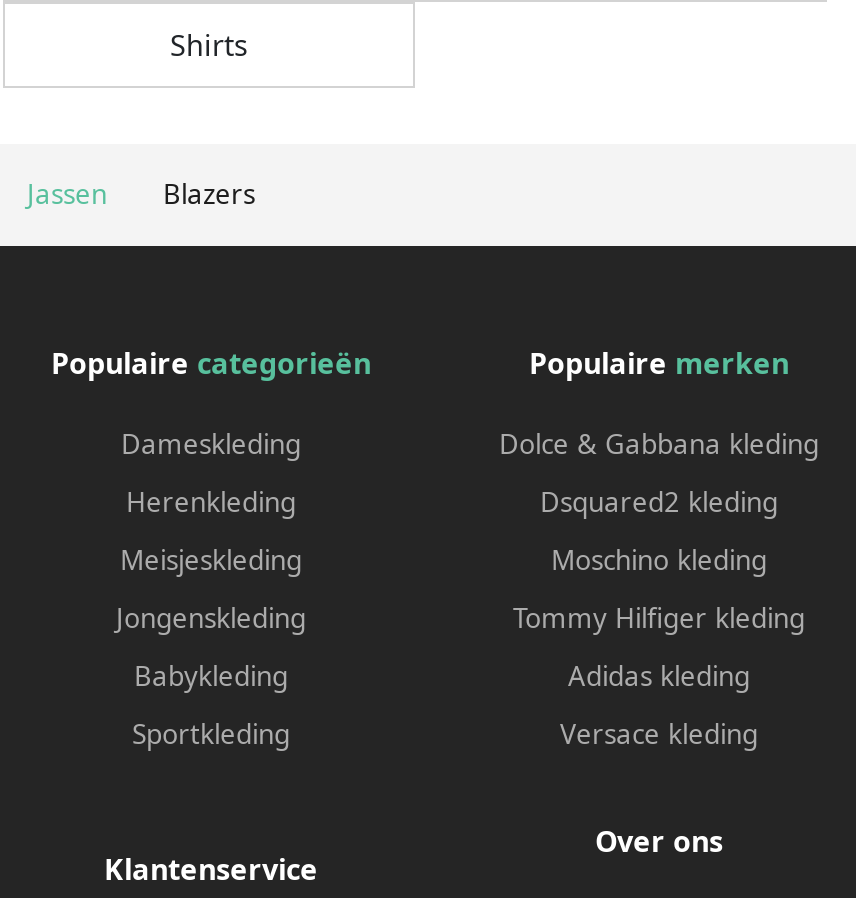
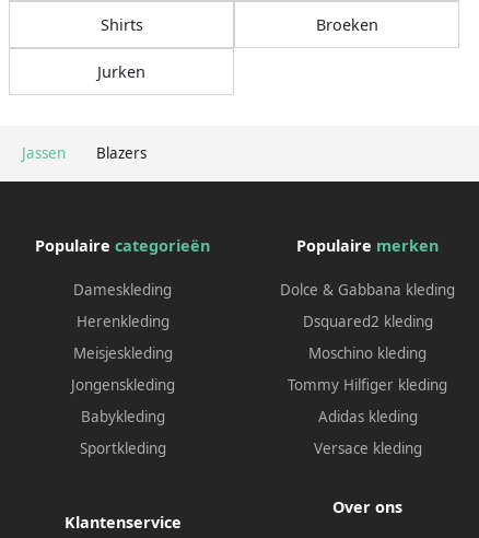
none -> [97,14,378,82] Broeken | Jurken

